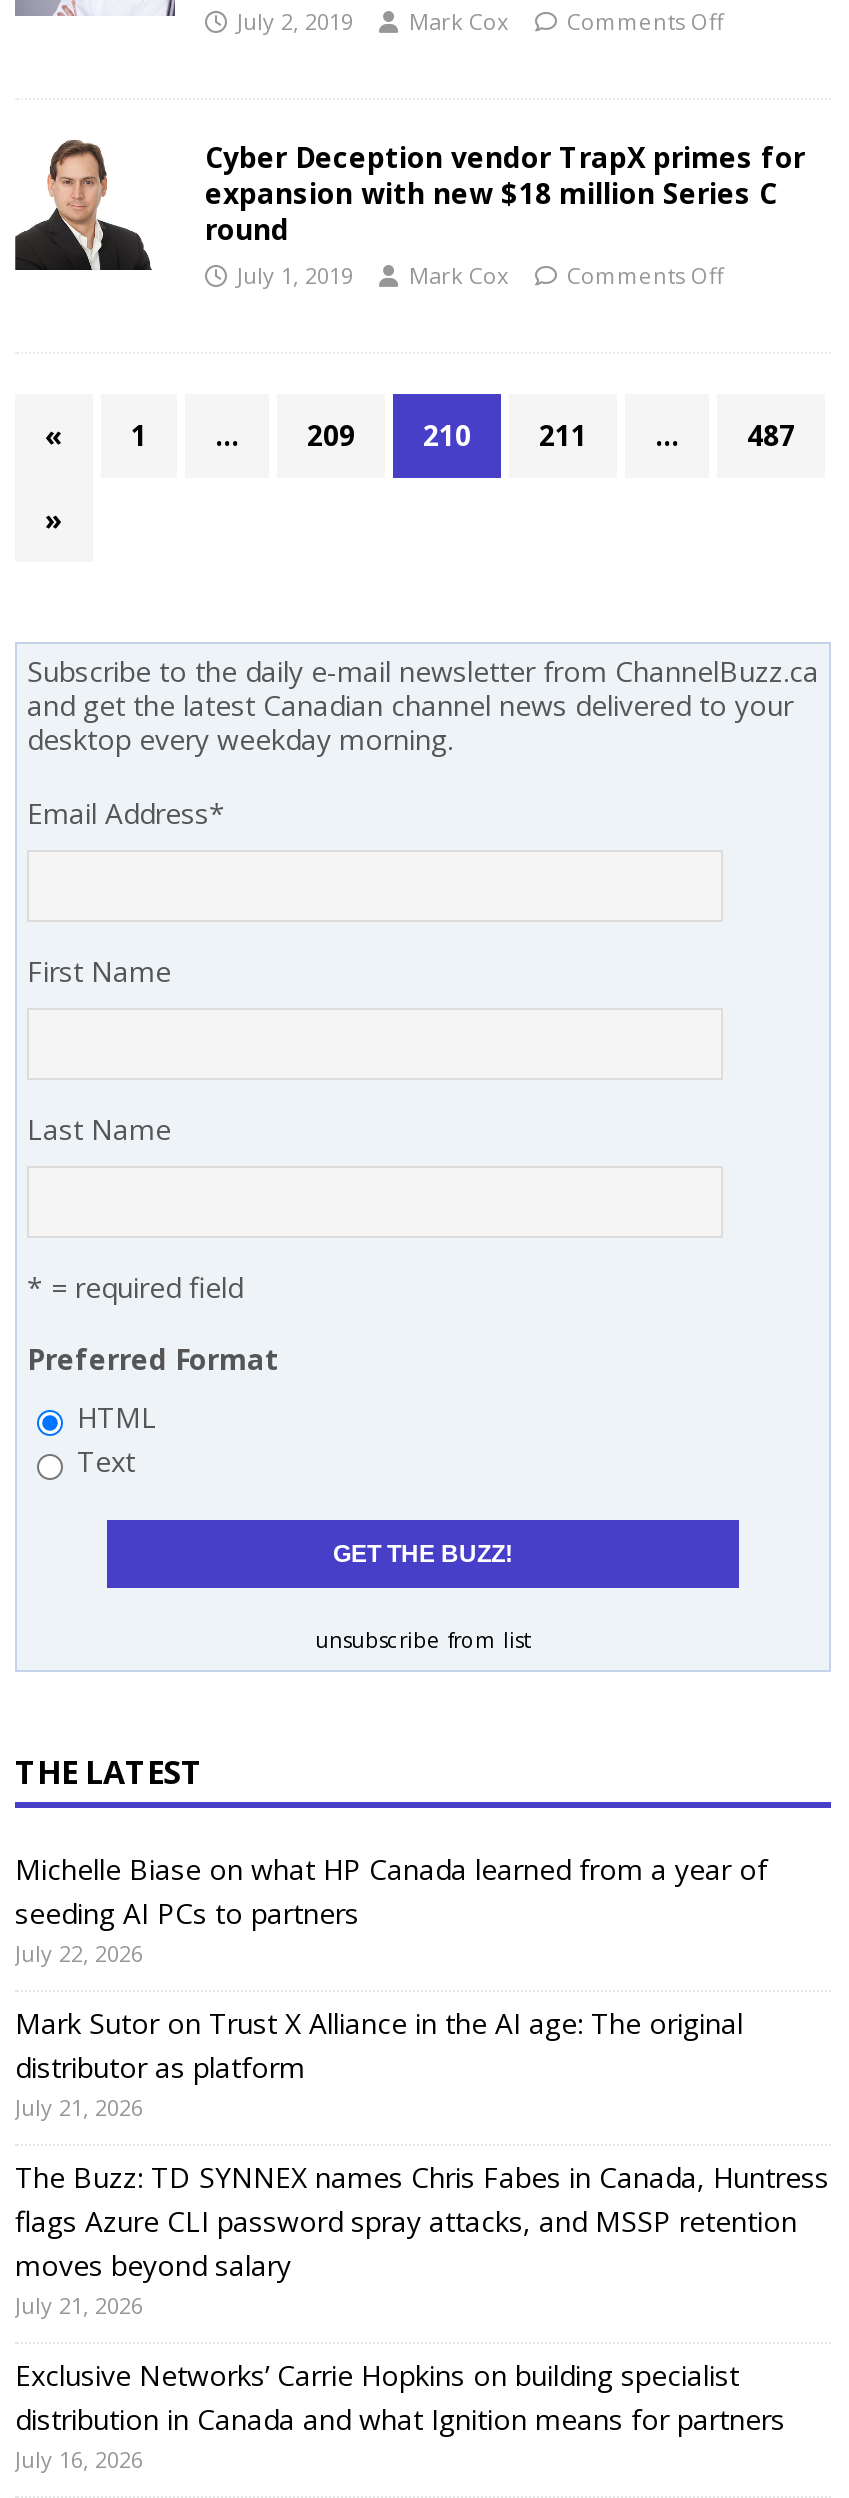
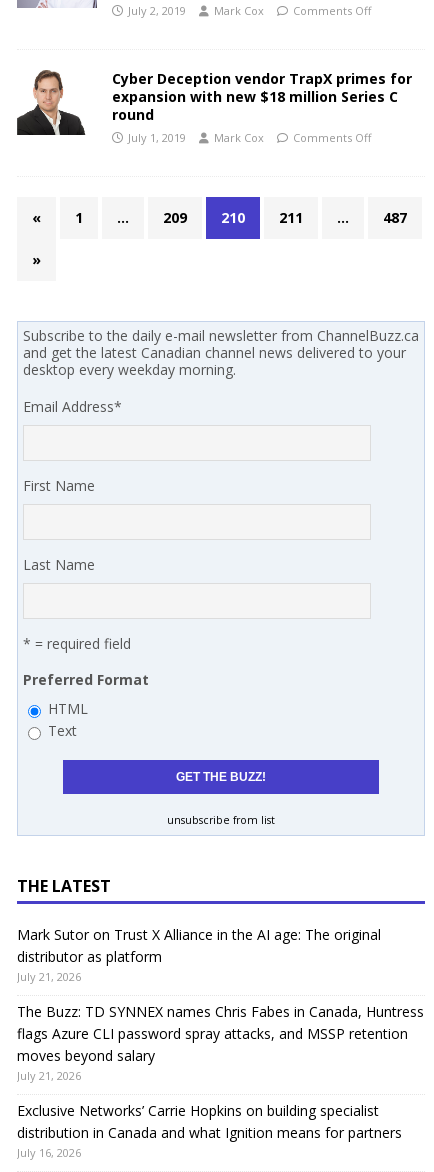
[15,1850,767,1968] Michelle Biase on what HP Canada learned from a year of | seeding AI PCs to partners | July 22, 2026 -> none

